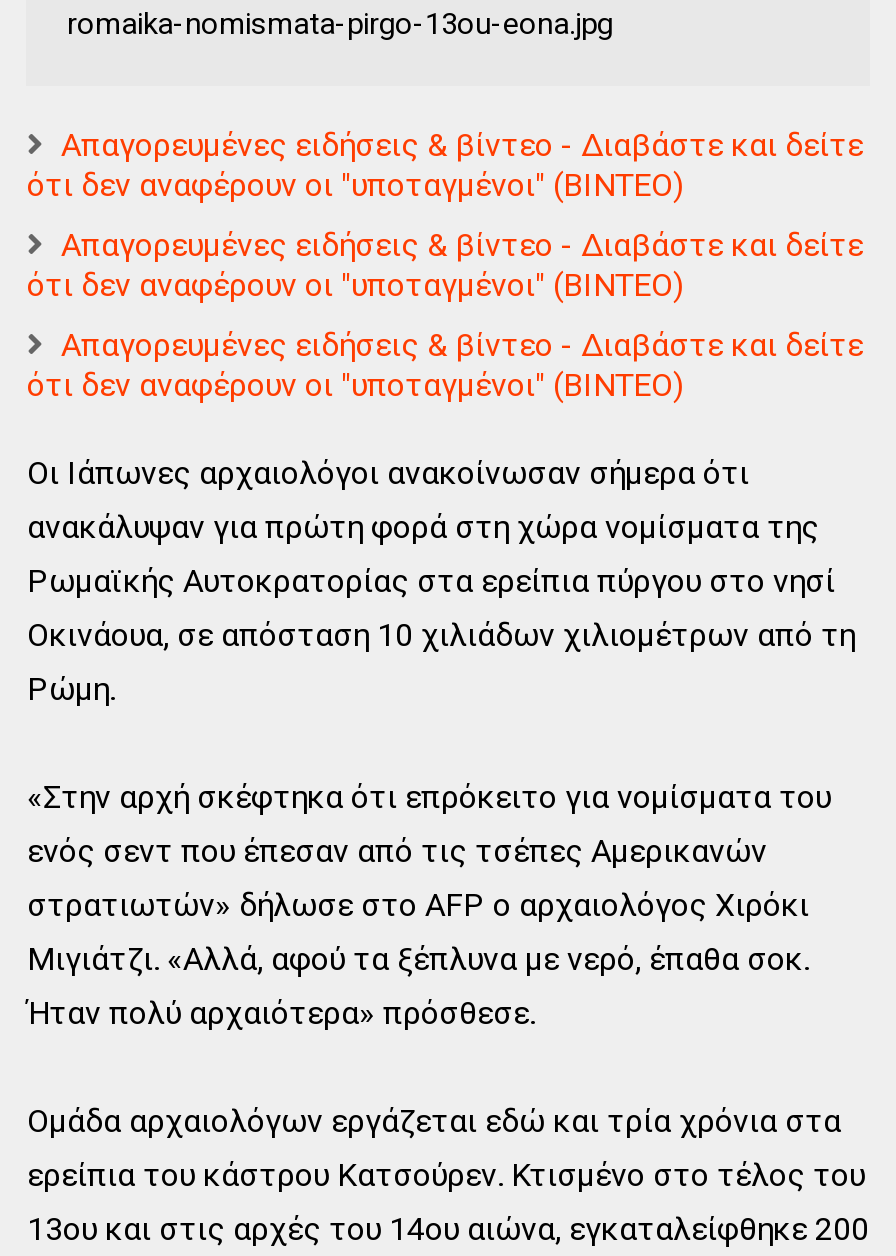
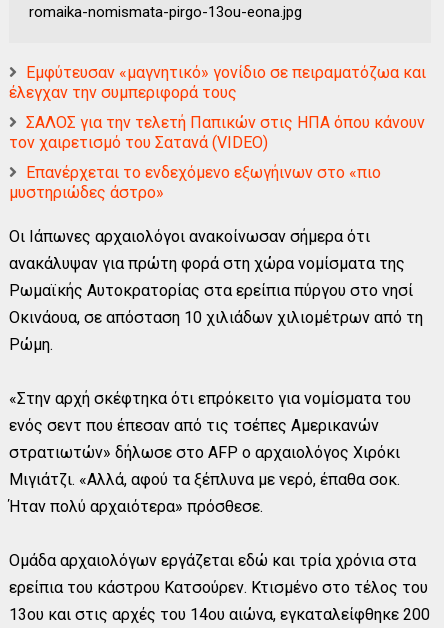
[27,126,863,204] Απαγορευμένες ειδήσεις & βίντεο - Διαβάστε και δείτε | ότι δεν αναφέρουν οι "υποταγμένοι" (ΒΙΝΤΕΟ) -> [9,63,426,102] Εμφύτευσαν «μαγνητικό» γονίδιο σε πειραματόζωα και | έλεγχαν την συμπεριφορά τους
[27,226,863,304] Απαγορευμένες ειδήσεις & βίντεο - Διαβάστε και δείτε | ότι δεν αναφέρουν οι "υποταγμένοι" (ΒΙΝΤΕΟ) -> [9,113,425,152] ΣΑΛΟΣ για την τελετή Παπικών στις ΗΠΑ όπου κάνουν | τον χαιρετισμό του Σατανά (VIDEO)
[27,326,863,404] Απαγορευμένες ειδήσεις & βίντεο - Διαβάστε και δείτε | ότι δεν αναφέρουν οι "υποταγμένοι" (ΒΙΝΤΕΟ) -> [9,163,381,202] Επανέρχεται το ενδεχόμενο εξωγήινων στο «πιο | μυστηριώδες άστρο»

